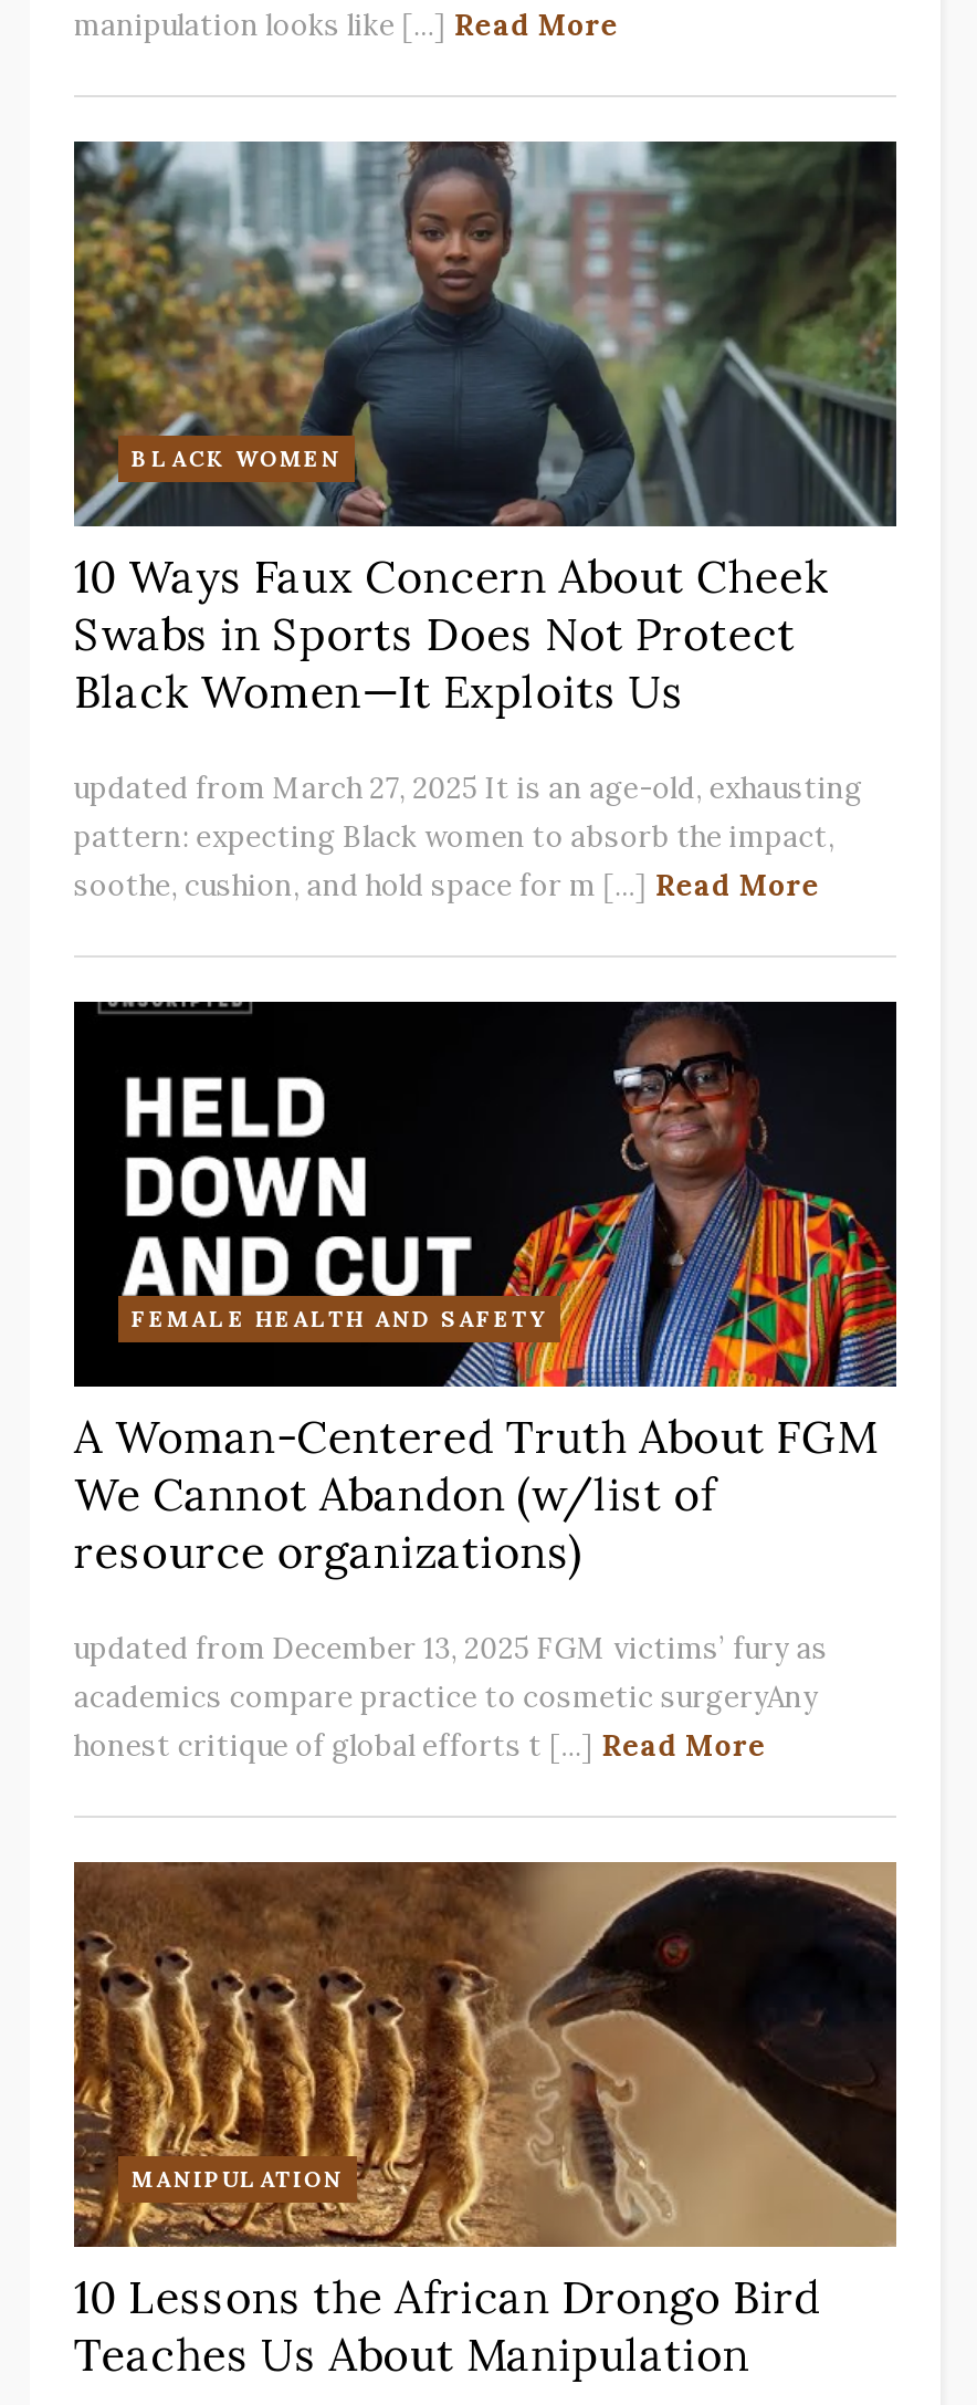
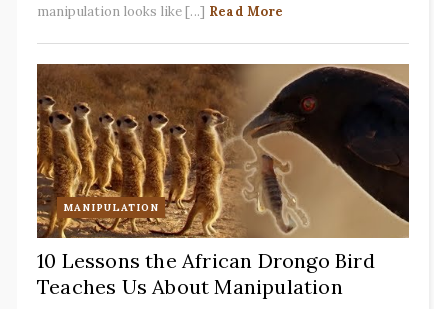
[72,139,899,905] [image] | BLACK WOMEN | 10 Ways Faux Concern About Cheek | Swabs in Sports Does Not Protect | Black Women—It Exploits Us | updated from March 27, 2025 It is an age-old, exhausting | pattern: expecting Black women to absorb the impact, | soothe, cushion, and hold space for m [...] Read More -> none
[72,1000,899,1765] [image] | FEMALE HEALTH AND SAFETY | A Woman-Centered Truth About FGM | We Cannot Abandon (w/list of | resource organizations) | updated from December 13, 2025 FGM victims’ fury as | academics compare practice to cosmetic surgeryAny | honest critique of global efforts t [...] Read More -> none

